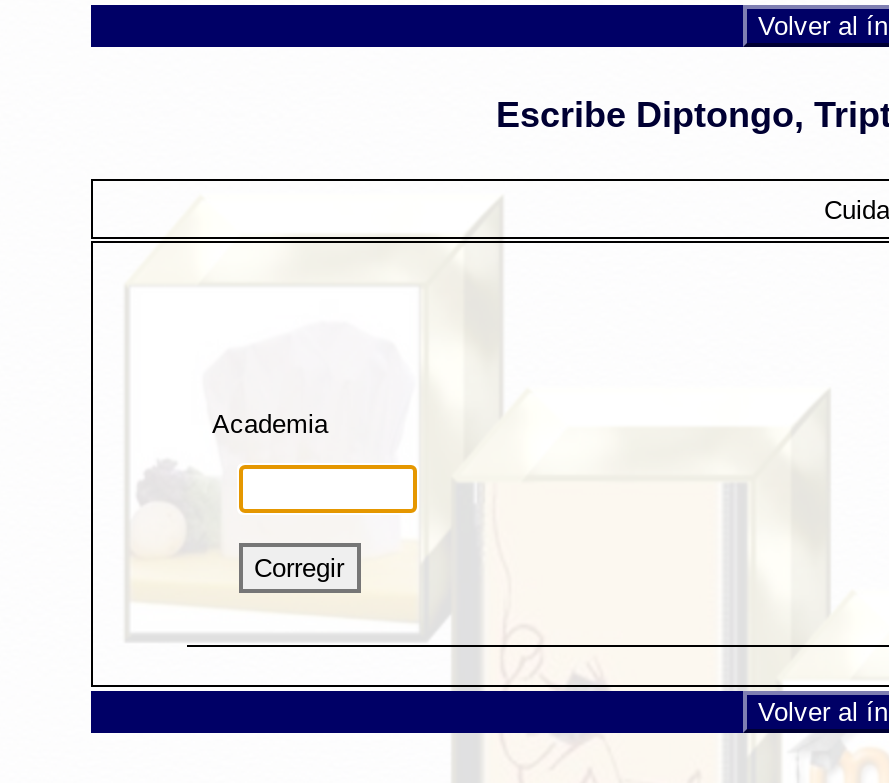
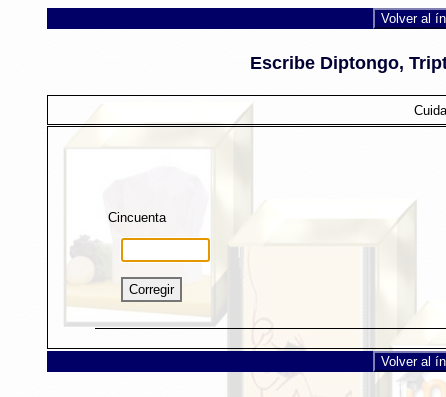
[212,408,328,438] Academia -> [107,210,165,225] Cincuenta

